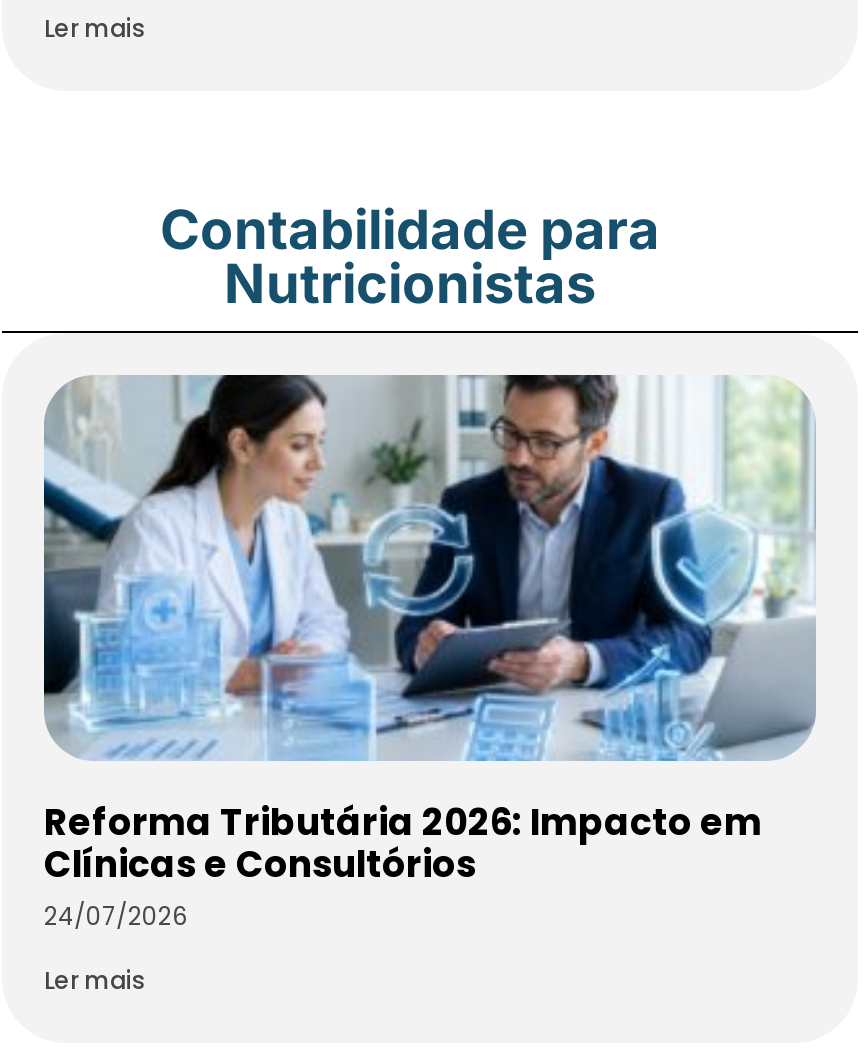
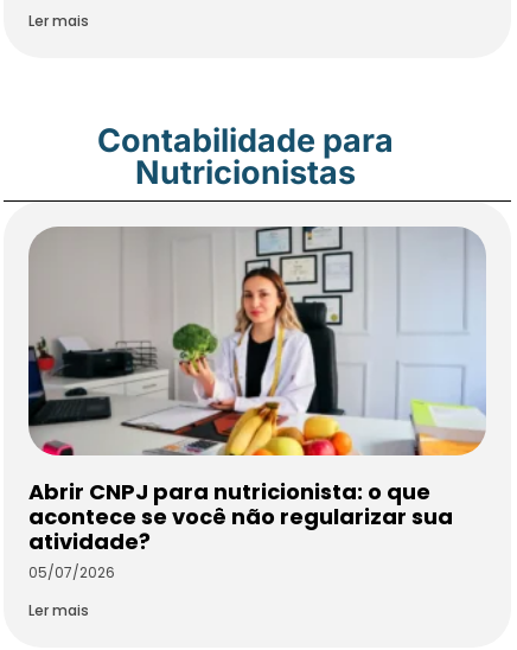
[44,375,816,933] [image] | Reforma Tributária 2026: Impacto em | Clínicas e Consultórios | 24/07/2026 -> [28,227,485,582] [image] | Abrir CNPJ para nutricionista: o que | acontece se você não regularizar sua | atividade? | 05/07/2026

